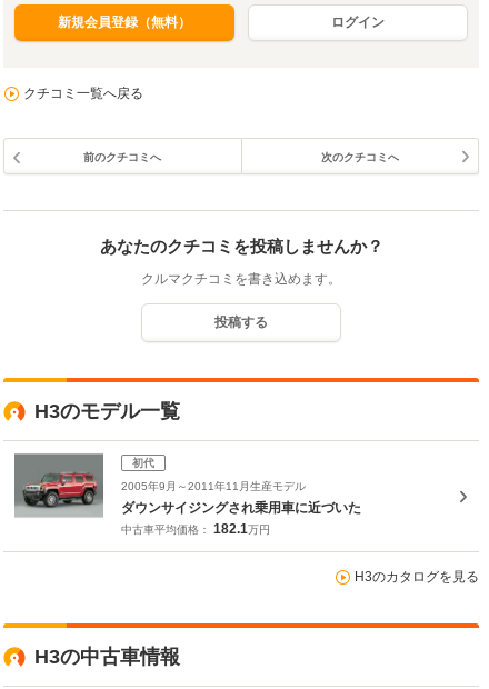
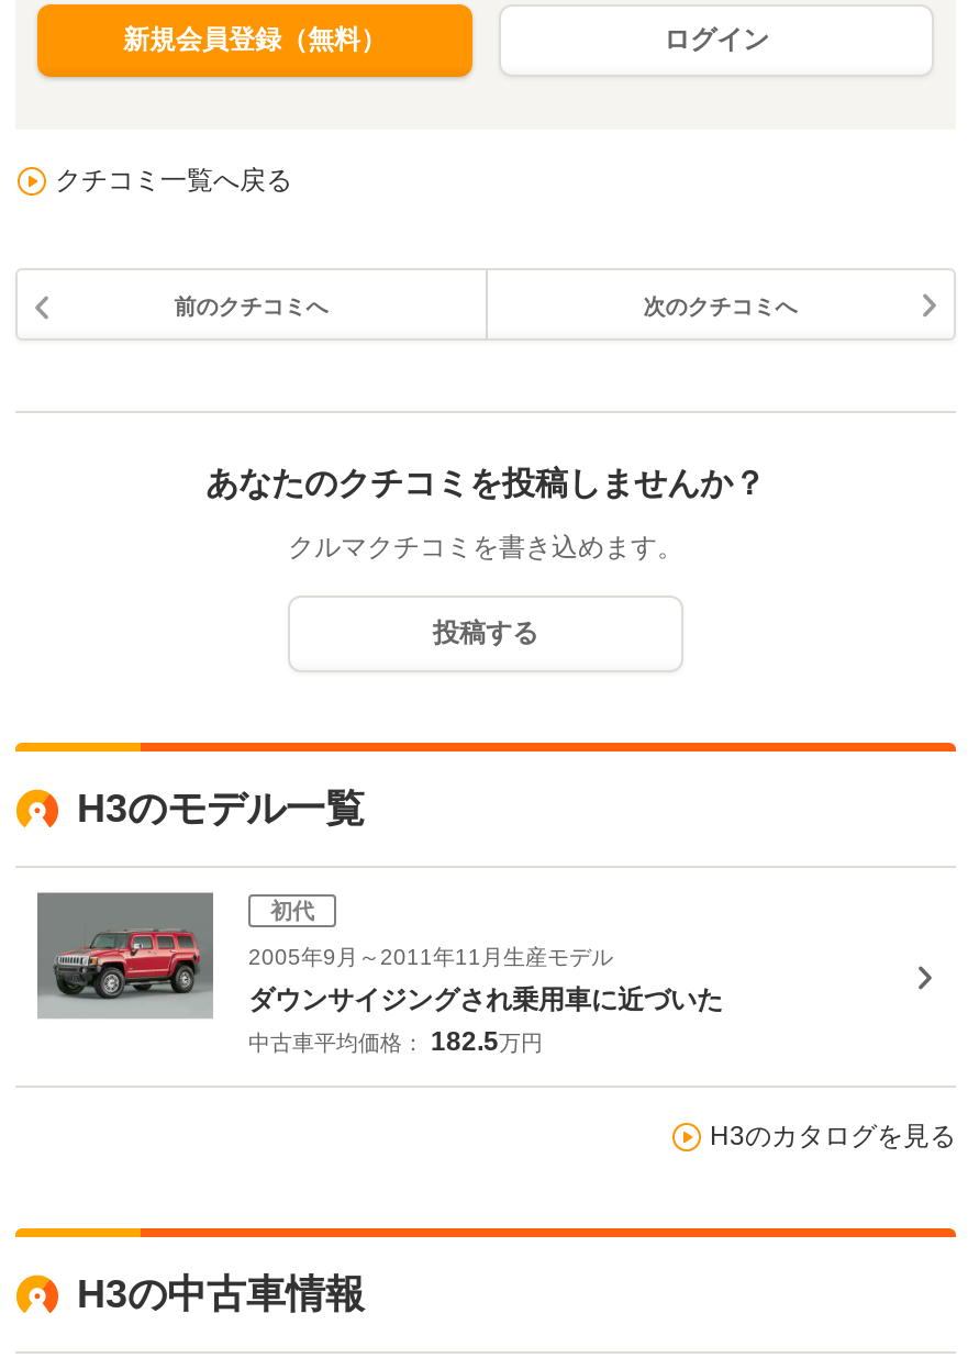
[121,522,270,537] 中古車平均価格：182.1万円 -> [248,1027,543,1058] 中古車平均価格：182.5万円

